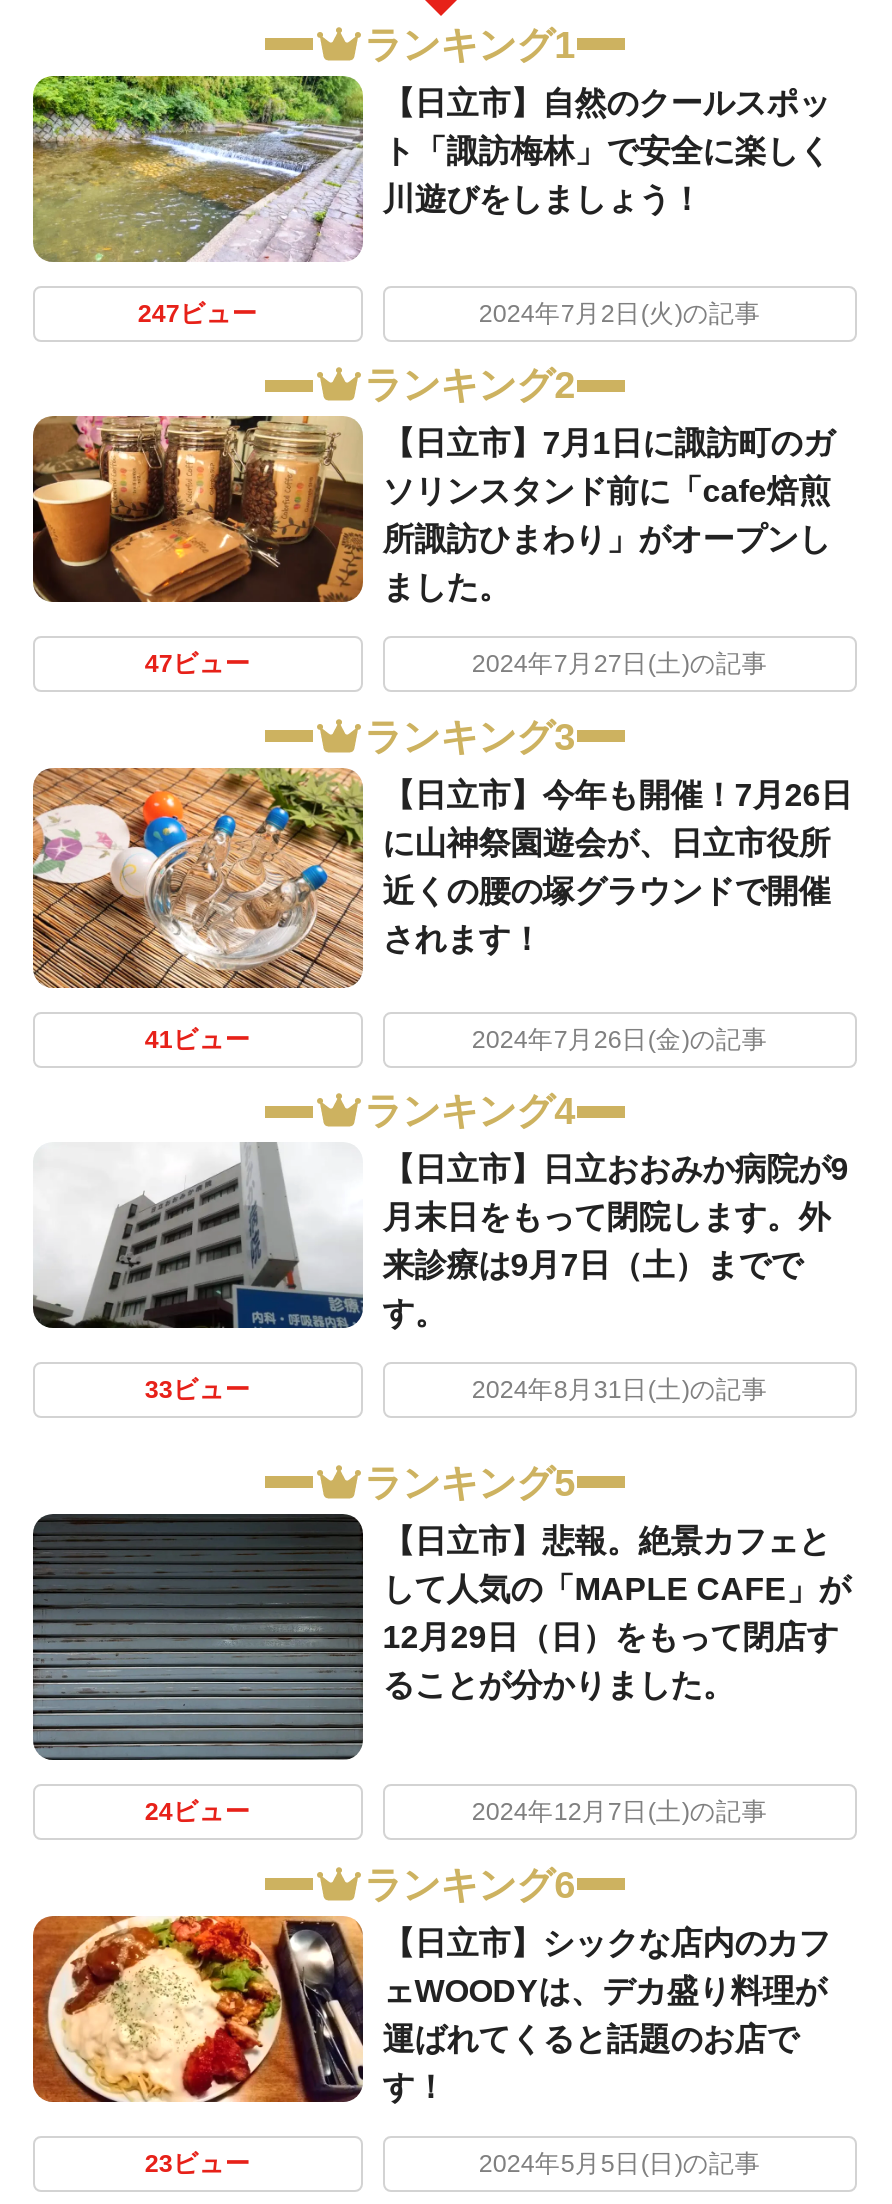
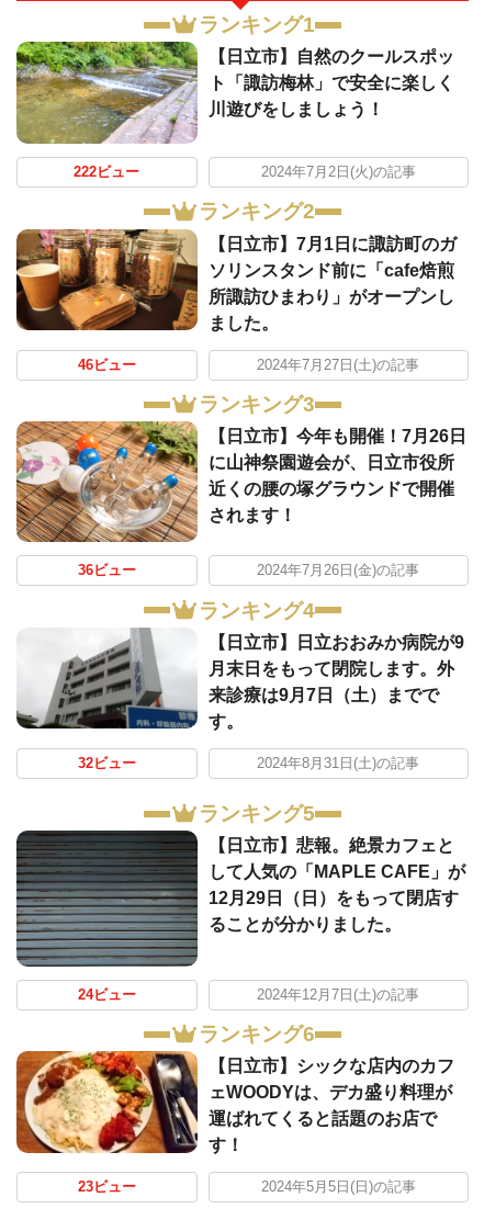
[138,300,258,328] 247ビュー -> [74,164,140,180] 222ビュー
[145,651,251,679] 47ビュー -> [78,357,136,372] 46ビュー
[145,1026,251,1054] 41ビュー -> [78,563,136,578] 36ビュー
[145,1377,251,1405] 33ビュー -> [78,755,136,771] 32ビュー

